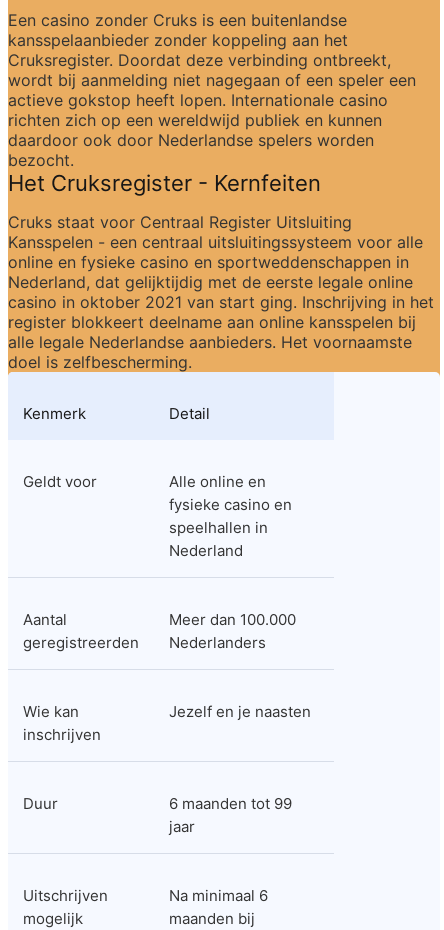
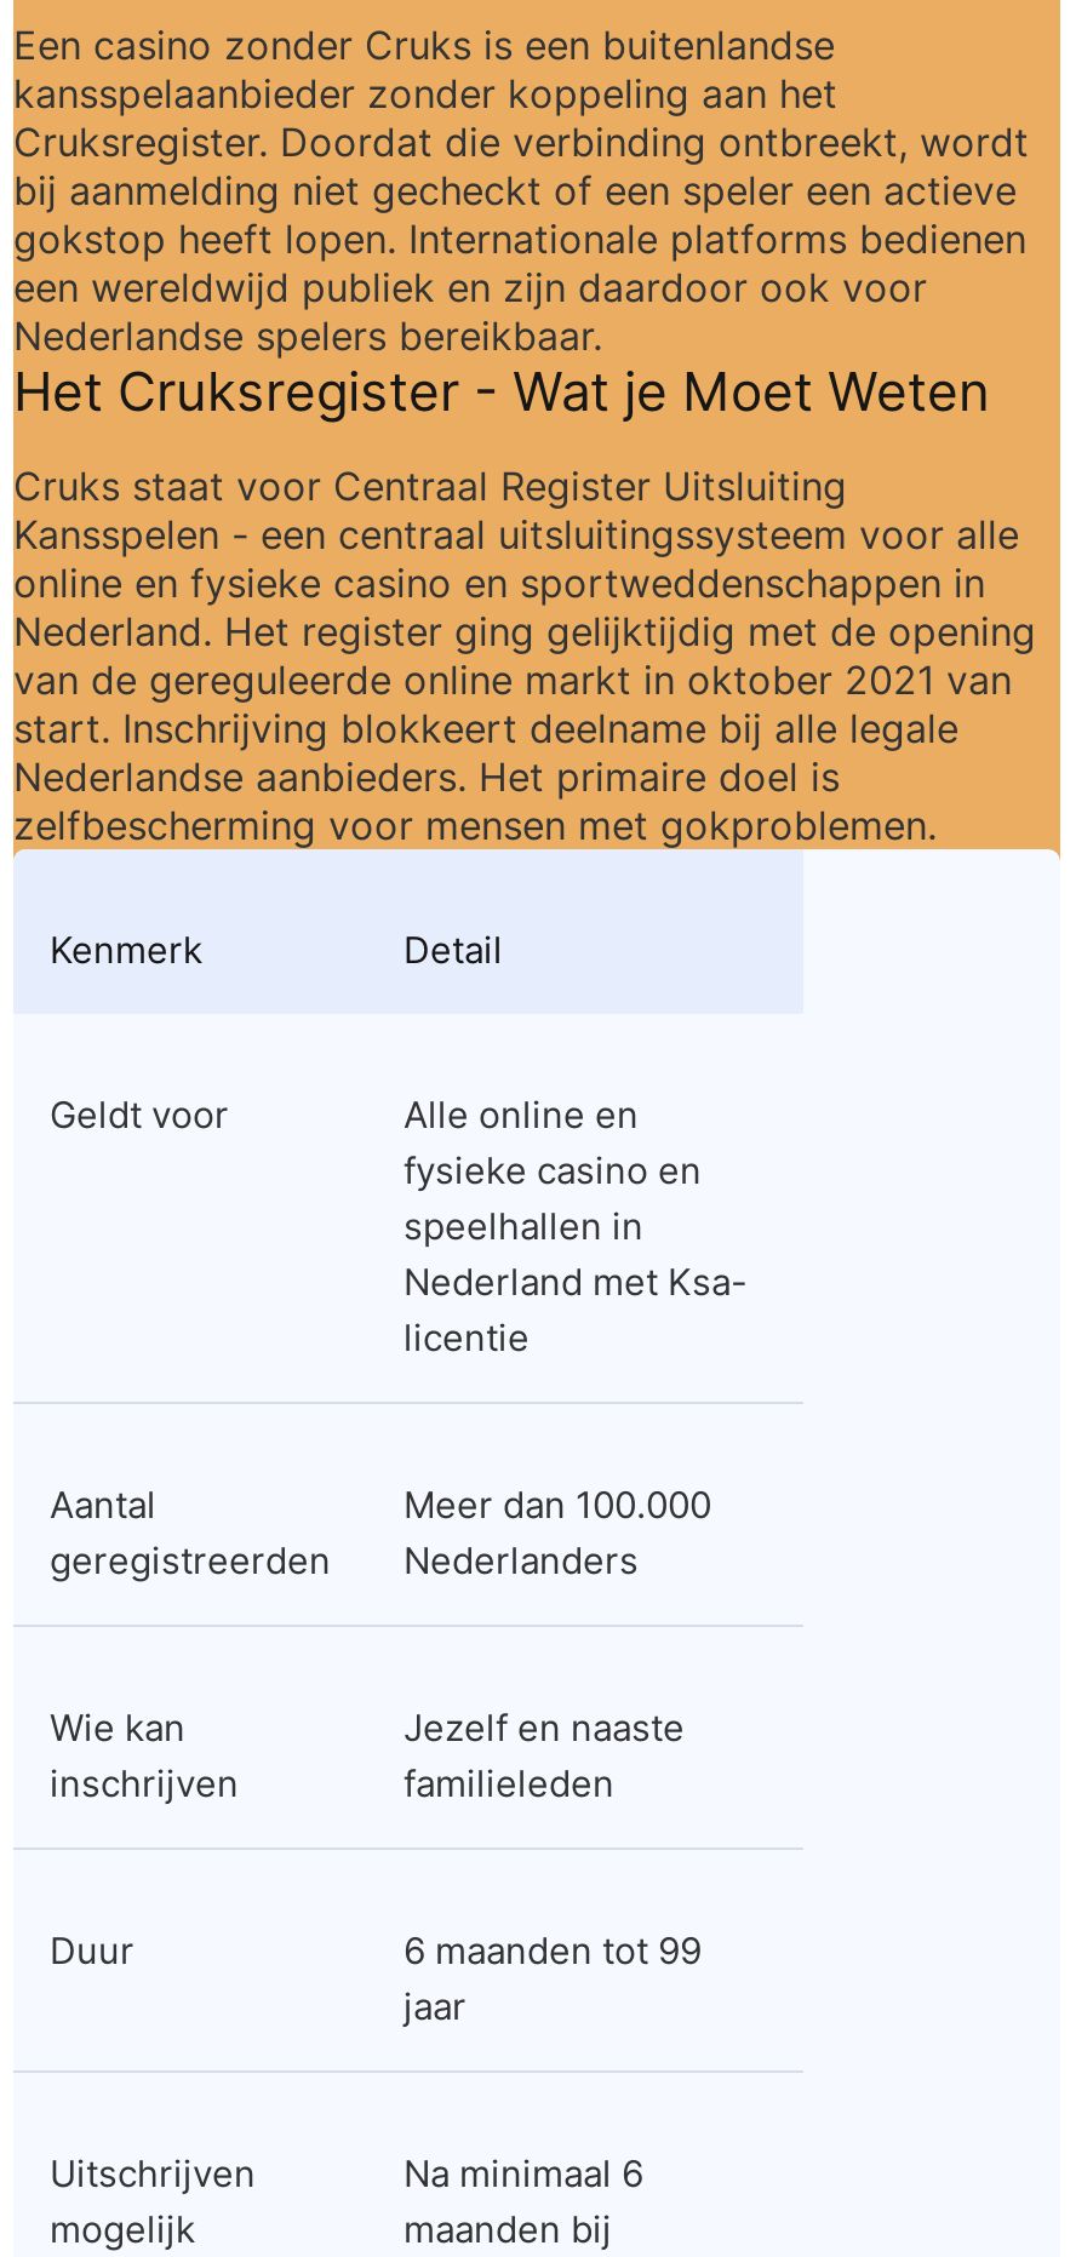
[8,50,416,196] Cruksregister. Doordat deze verbinding ontbreekt, | wordt bij aanmelding niet nagegaan of een speler een | actieve gokstop heeft lopen. Internationale casino | richten zich op een wereldwijd publiek en kunnen | daardoor ook door Nederlandse spelers worden | bezocht. | Het Cruksregister - Kernfeiten -> [13,118,1029,423] Cruksregister. Doordat die verbinding ontbreekt, wordt | bij aanmelding niet gecheckt of een speler een actieve | gokstop heeft lopen. Internationale platforms bedienen | een wereldwijd publiek en zijn daardoor ook voor | Nederlandse spelers bereikbaar. | Het Cruksregister - Wat je Moet Weten
moved [8,212,423,272] -> [13,462,1019,607]: Cruks staat voor Centraal Register Uitsluiting | Kansspelen - een centraal uitsluitingssysteem voor alle | online en fysieke casino en sportweddenschappen in
[8,272,434,372] Nederland, dat gelijktijdig met de eerste legale online | casino in oktober 2021 van start ging. Inschrijving in het | register blokkeert deelname aan online kansspelen bij | alle legale Nederlandse aanbieders. Het voornaamste | doel is zelfbescherming. -> [13,607,1036,849] Nederland. Het register ging gelijktijdig met de opening | van de gereguleerde online markt in oktober 2021 van | start. Inschrijving blokkeert deelname bij alle legale | Nederlandse aanbieders. Het primaire doel is | zelfbescherming voor mensen met gokproblemen.
moved [23,404,292,537] -> [50,927,702,1249]: Kenmerk | Detail | Geldt voor | Alle online en | fysieke casino en | speelhallen in
[169,541,243,560] Nederland -> [403,1259,748,1360] Nederland met Ksa- | licentie
[169,702,311,721] Jezelf en je naasten -> [403,1705,685,1806] Jezelf en naaste | familieleden

